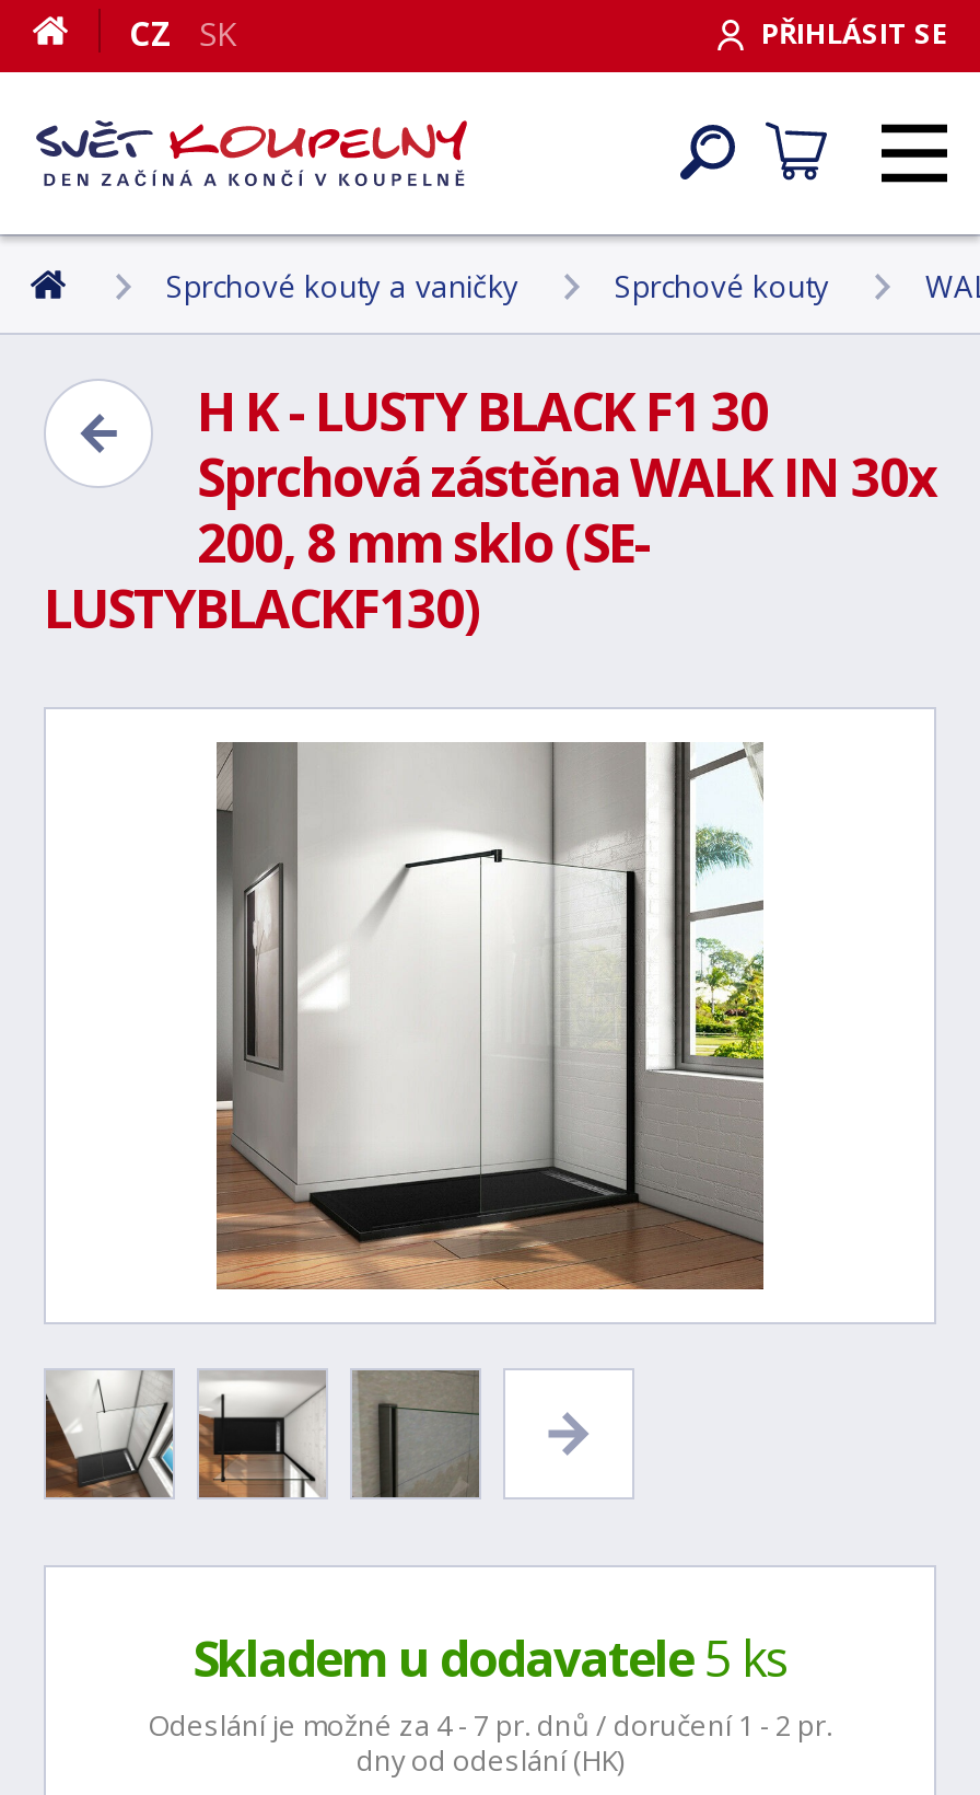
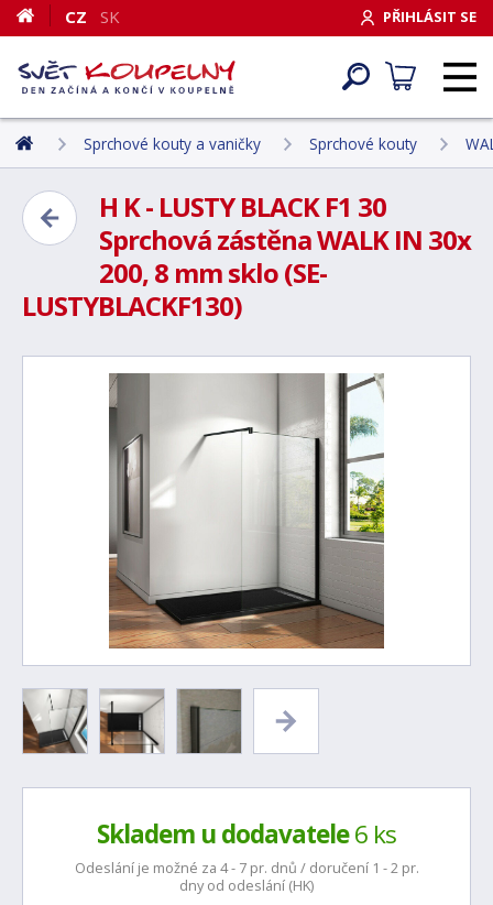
[192,1624,787,1692] Skladem u dodavatele 5 ks -> [97,817,396,851] Skladem u dodavatele 6 ks

